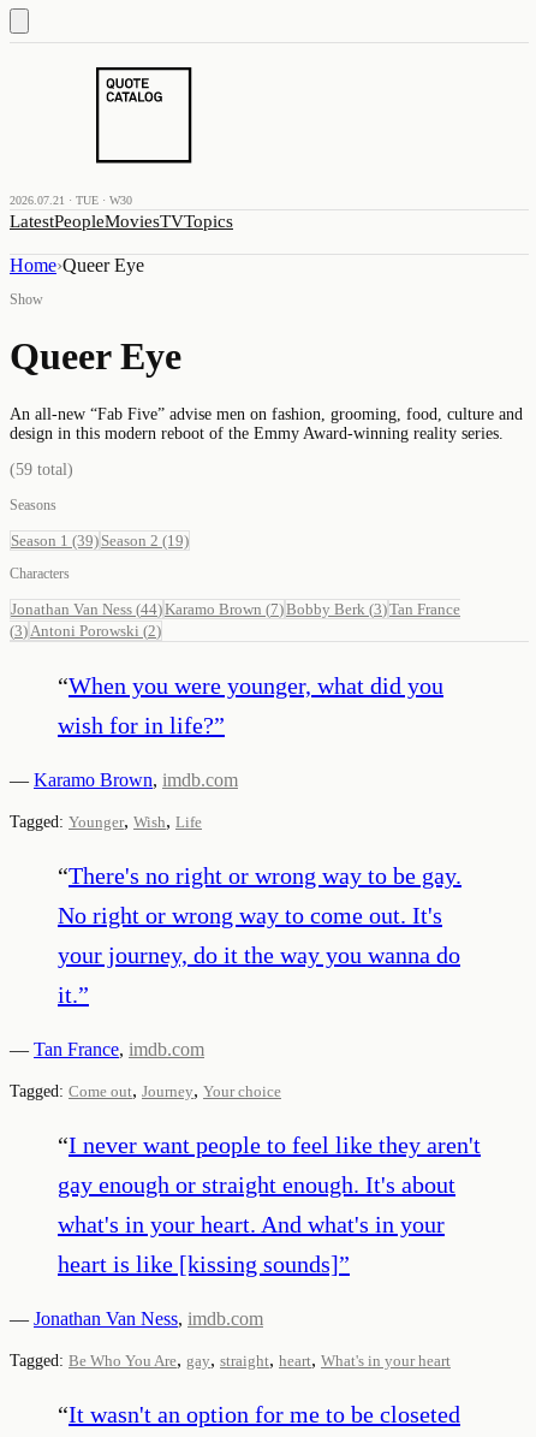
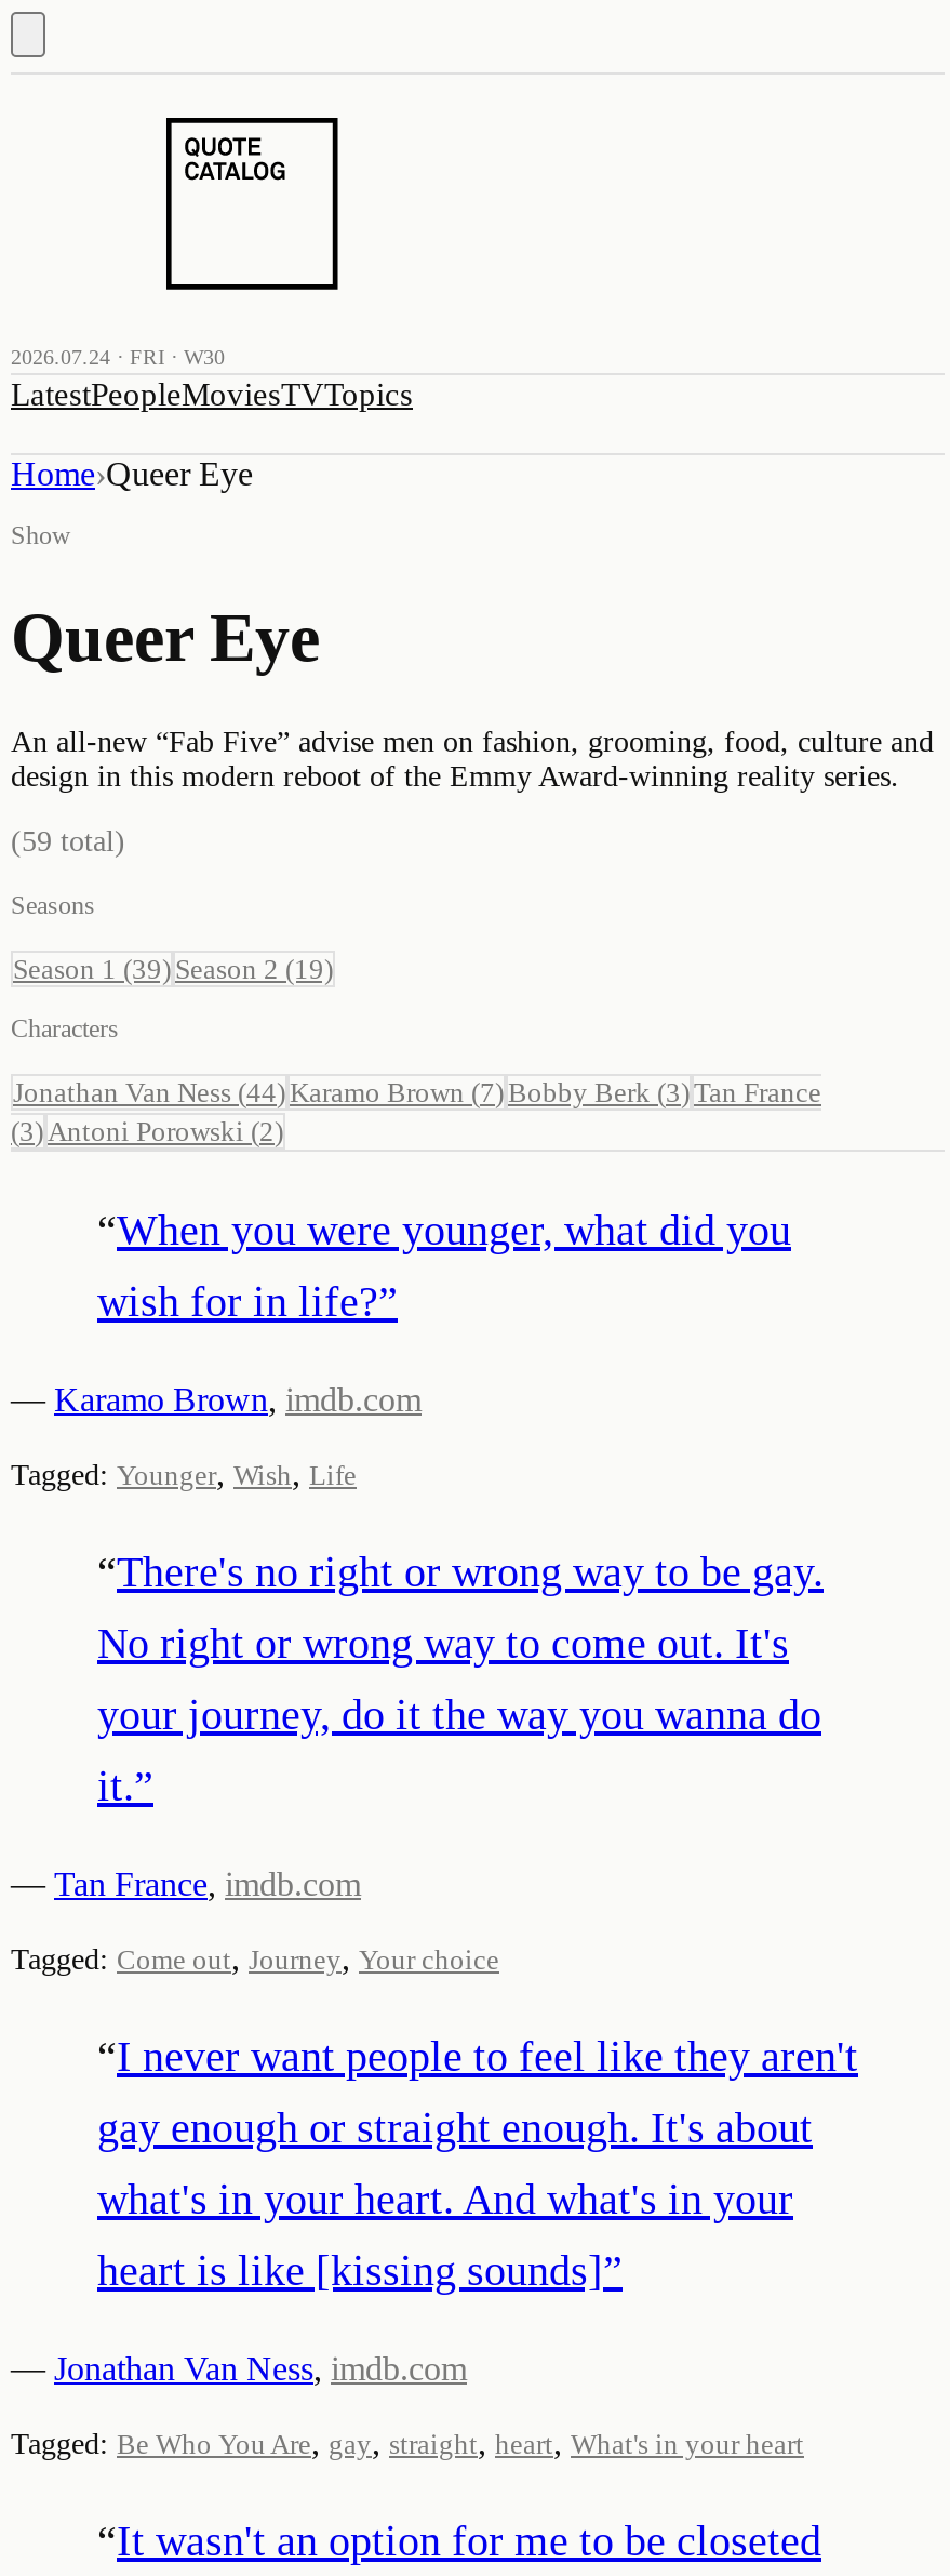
[10,194,132,207] 2026.07.21 · TUE · W30 -> [11,345,225,369] 2026.07.24 · FRI · W30

